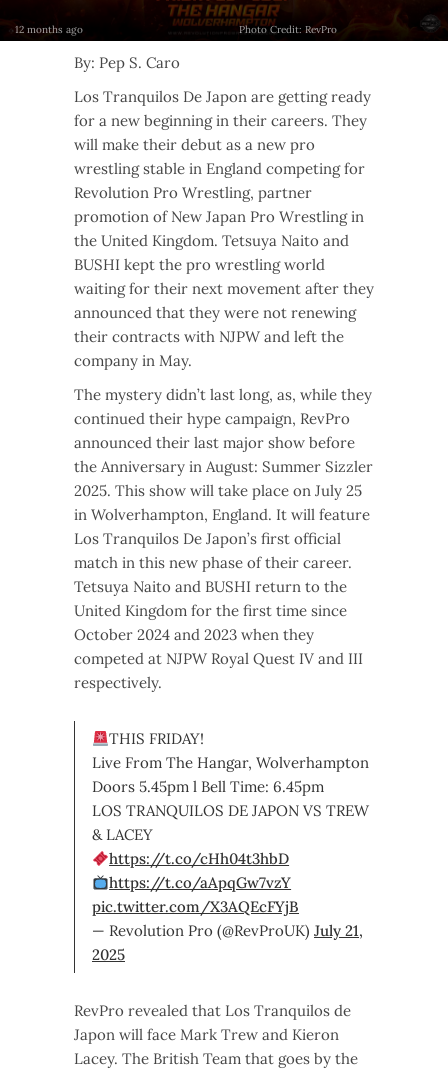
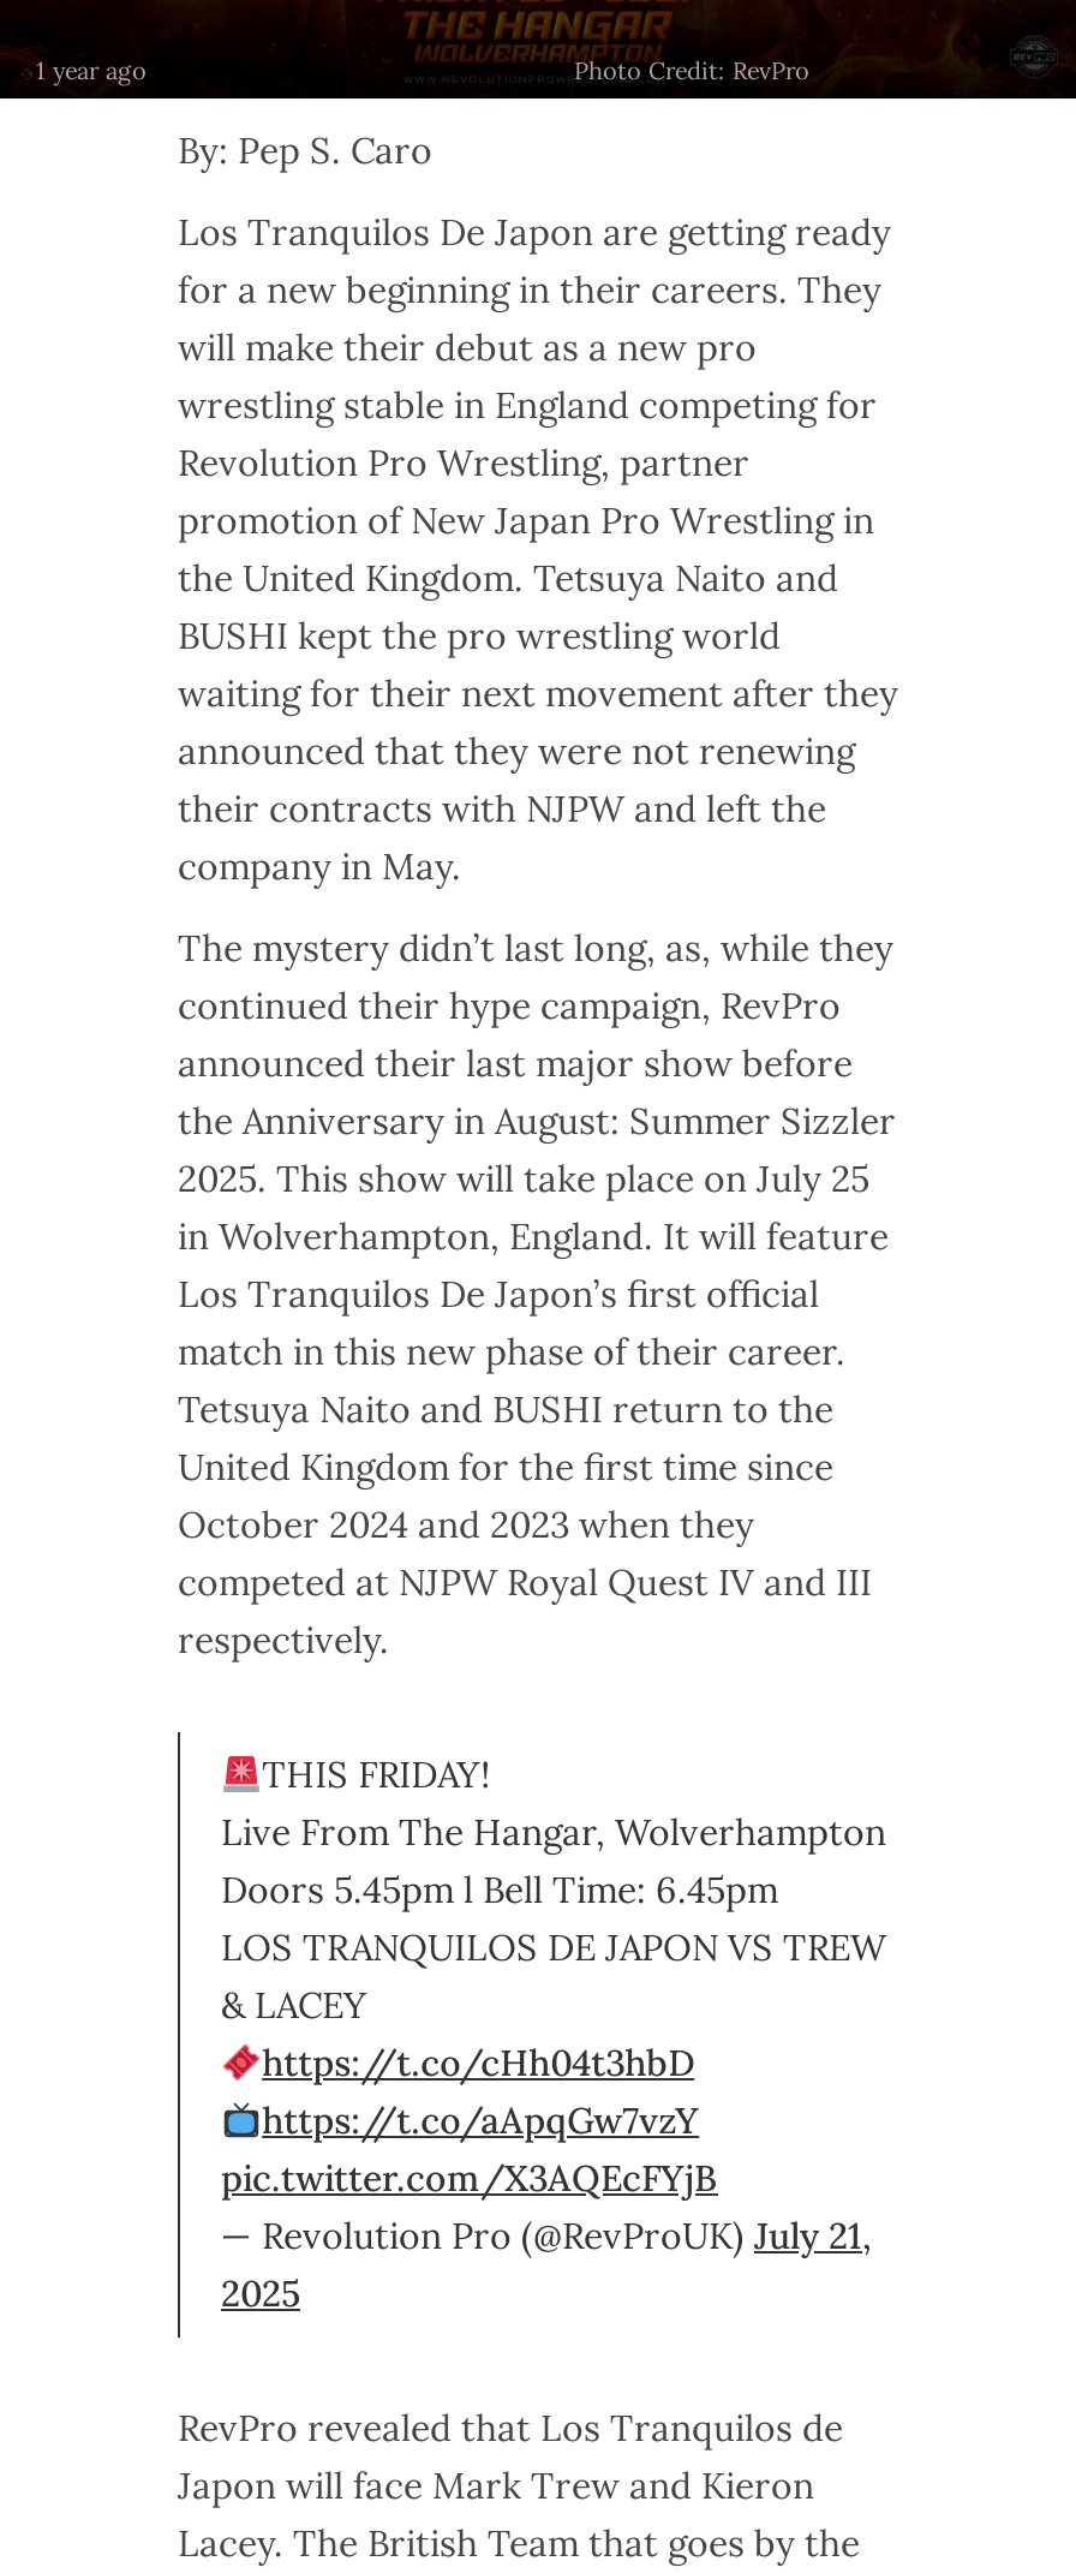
[15,23,83,36] 12 months ago -> [36,56,147,87] 1 year ago

